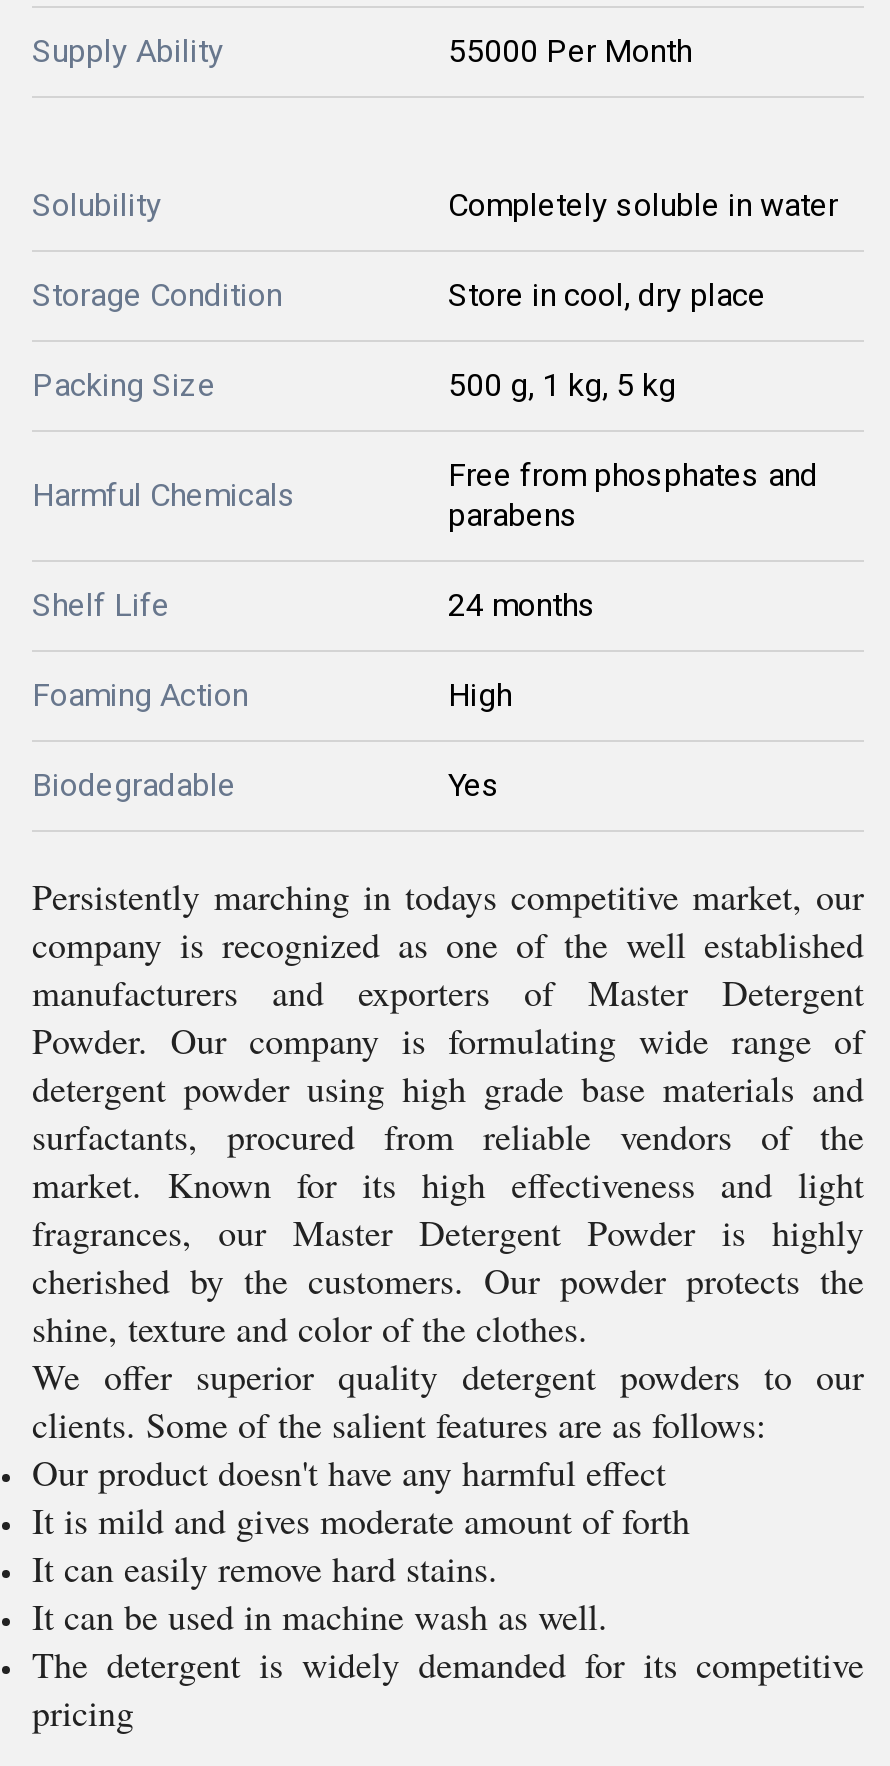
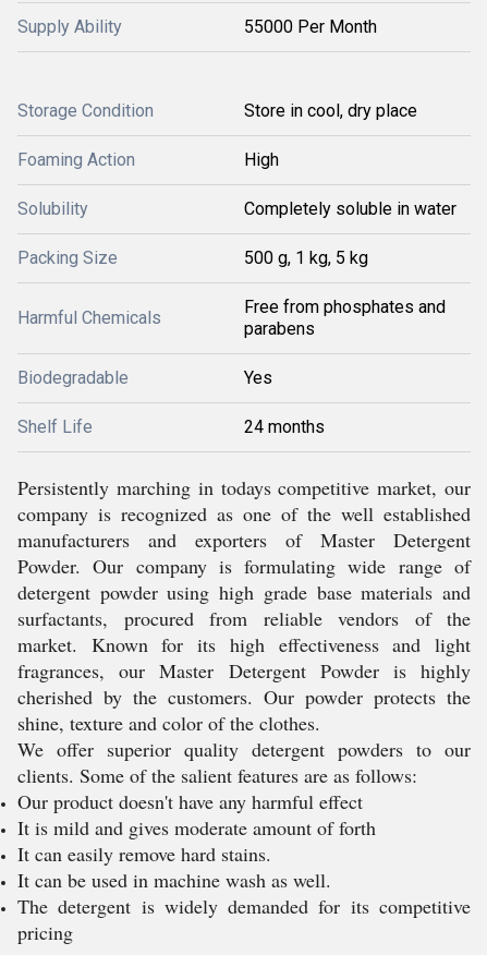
moved [32,186,838,224] -> [17,198,456,219]: Solubility | Completely soluble in water
moved [32,276,766,314] -> [17,100,417,121]: Storage Condition | Store in cool, dry place
moved [32,366,818,534] -> [17,247,446,339]: Packing Size | 500 g, 1 kg, 5 kg | Harmful Chemicals | Free from phosphates and | parabens
moved [32,586,596,624] -> [17,416,325,437]: Shelf Life | 24 months
moved [32,676,512,714] -> [17,149,279,170]: Foaming Action | High
moved [32,766,500,804] -> [17,367,272,388]: Biodegradable | Yes

